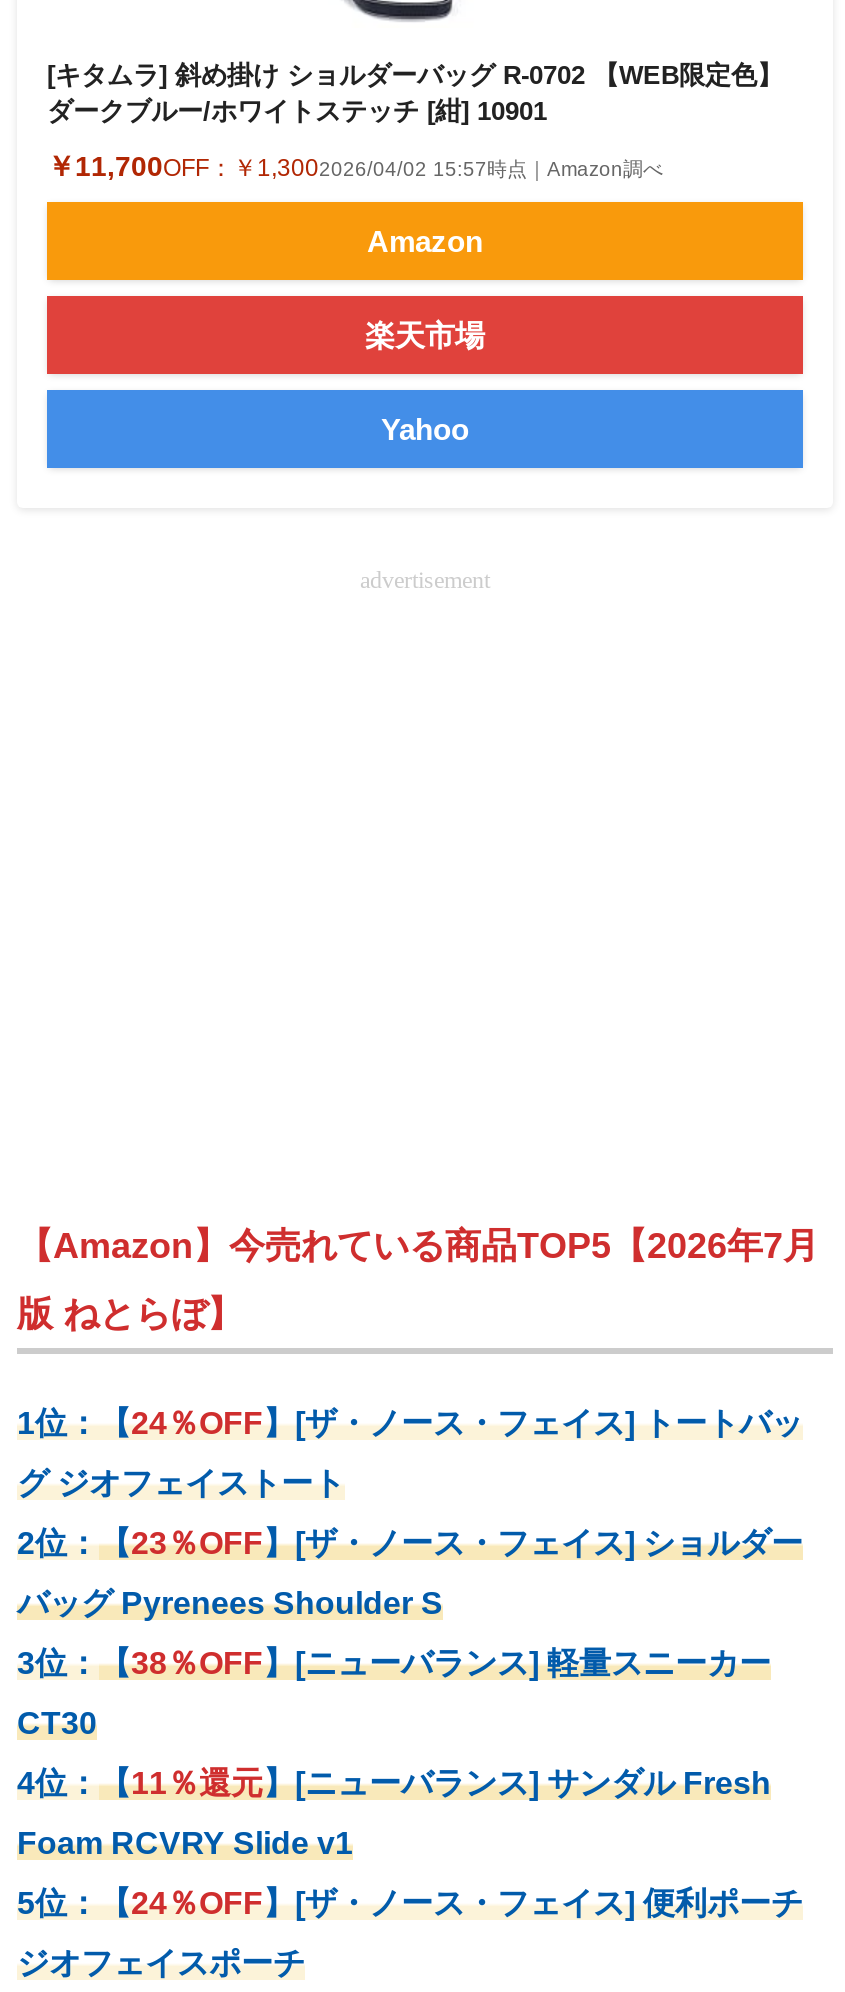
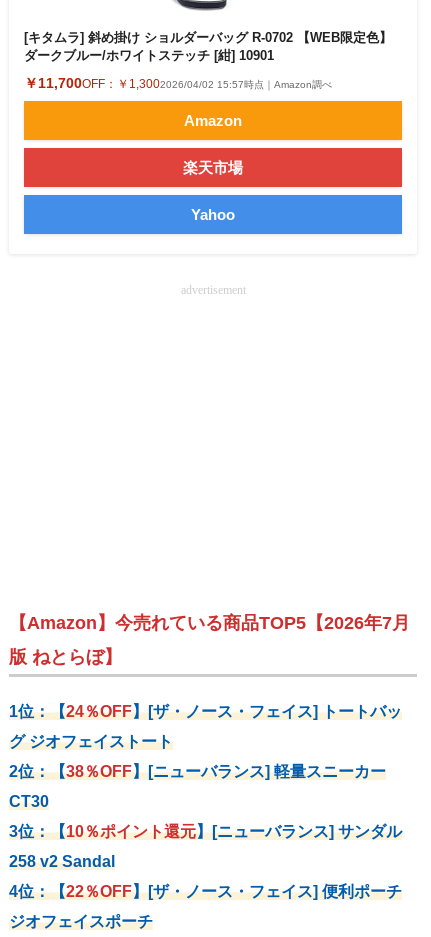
[17,1527,803,1681] 2位：【23％OFF】[ザ・ノース・フェイス] ショルダー | バッグ Pyrenees Shoulder S | 3位：【38％OFF】[ニューバランス] 軽量スニーカー -> [9,763,386,780] 2位：【38％OFF】[ニューバランス] 軽量スニーカー
[17,1767,771,1801] 4位：【11％還元】[ニューバランス] サンダル Fresh -> [9,823,402,840] 3位：【10％ポイント還元】[ニューバランス] サンダル
[17,1827,353,1861] Foam RCVRY Slide v1 -> [9,853,115,870] 258 v2 Sandal
[17,1887,803,1921] 5位：【24％OFF】[ザ・ノース・フェイス] 便利ポーチ -> [9,883,402,900] 4位：【22％OFF】[ザ・ノース・フェイス] 便利ポーチ

